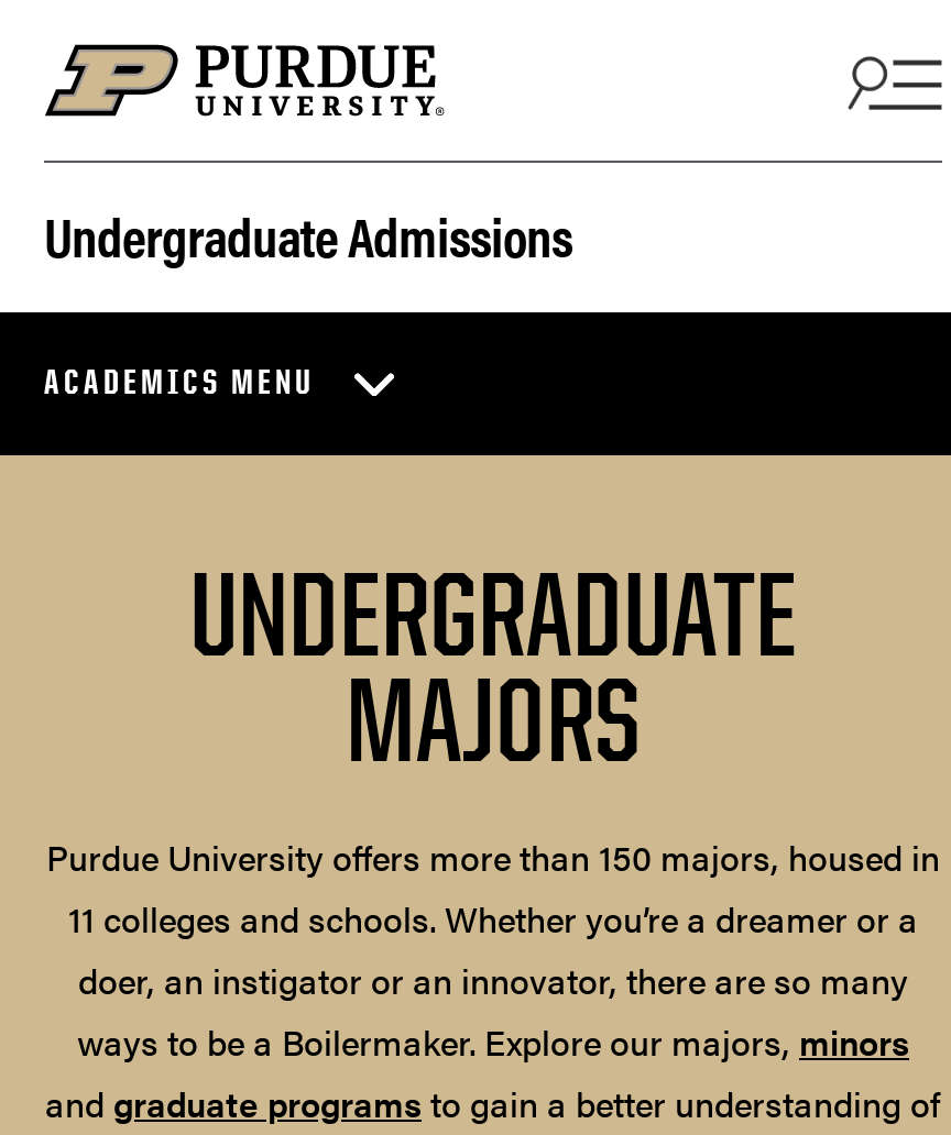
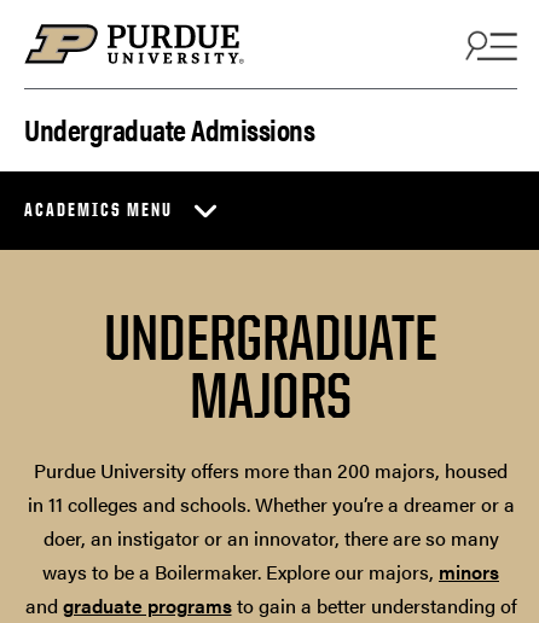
[46,832,940,944] Purdue University offers more than 150 majors, housed in | 11 colleges and schools. Whether you’re a dreamer or a -> [27,457,514,518] Purdue University offers more than 200 majors, housed | in 11 colleges and schools. Whether you’re a dreamer or a

